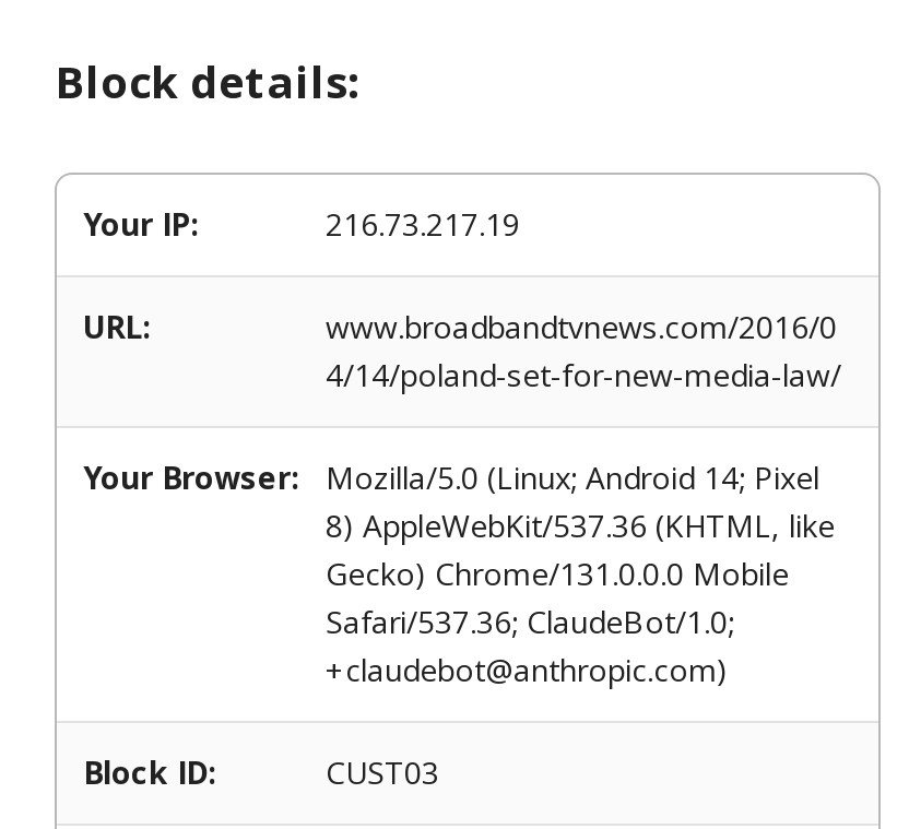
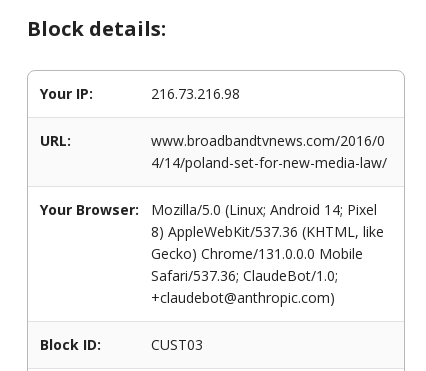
[326,203,520,245] 216.73.217.19 -> [151,84,240,103] 216.73.216.98

